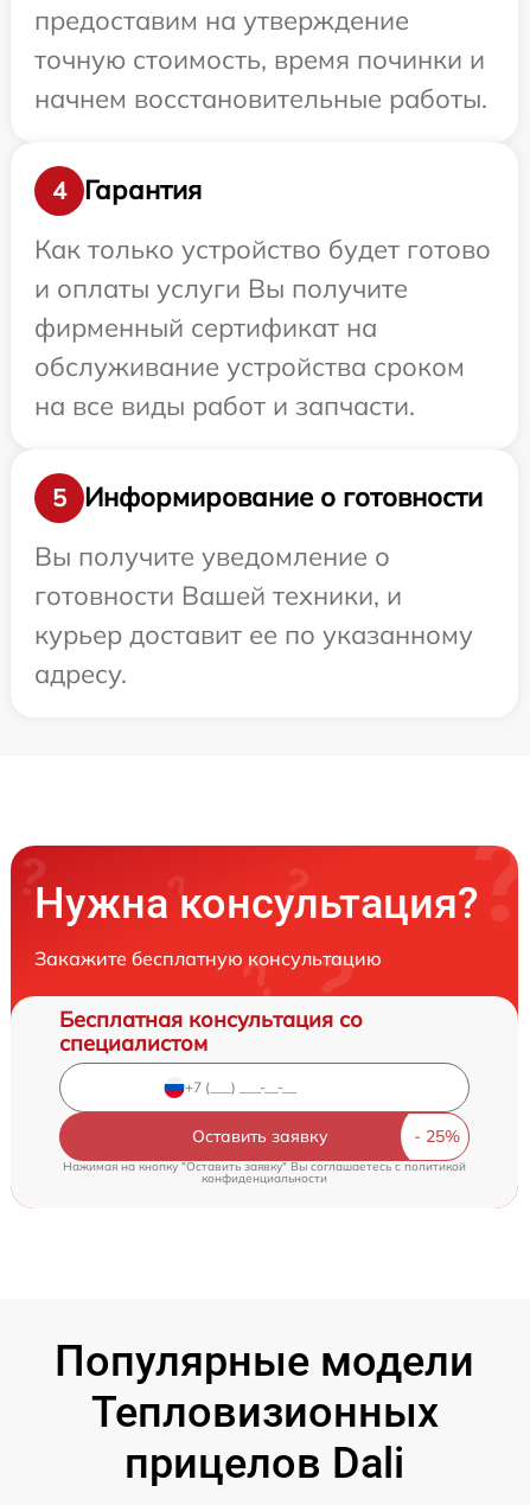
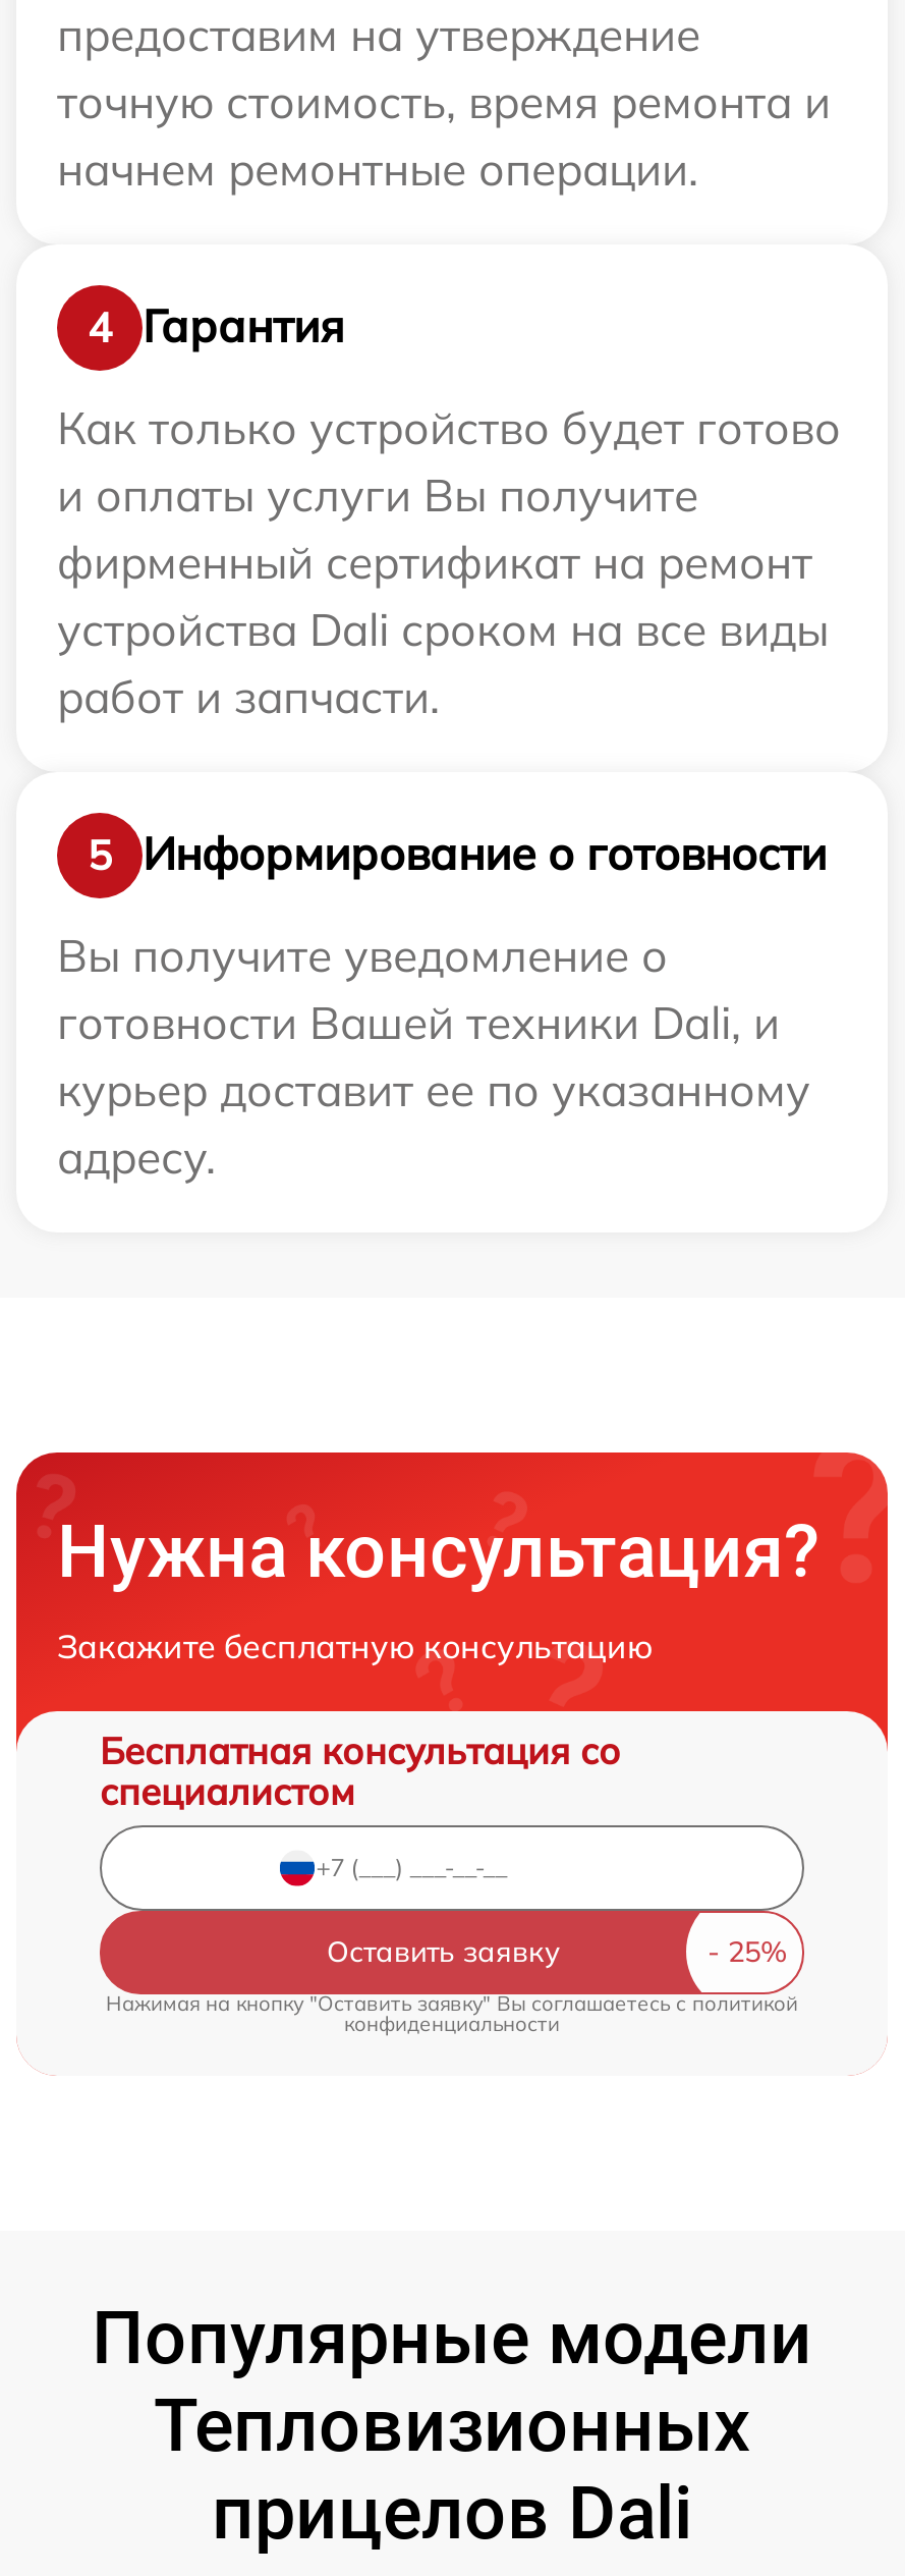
[34,43,485,76] точную стоимость, время починки и -> [57,73,831,130] точную стоимость, время ремонта и
[34,82,487,115] начнем восстановительные работы. -> [57,140,698,197] начнем ремонтные операции.
[34,311,465,422] фирменный сертификат на | обслуживание устройства сроком | на все виды работ и запчасти. -> [57,534,829,725] фирменный сертификат на ремонт | устройства Dali сроком на все виды | работ и запчасти.
[34,579,402,612] готовности Вашей техники, и -> [57,994,780,1051] готовности Вашей техники Dali, и

